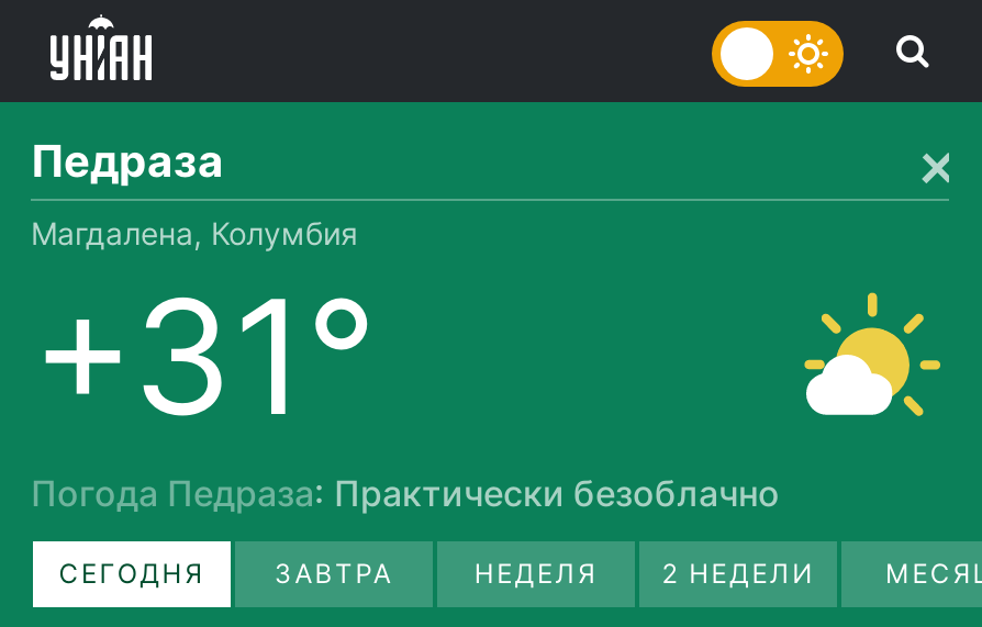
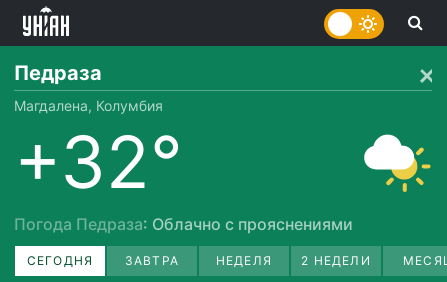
[31,260,945,515] [image] | +31° | Погода Педраза: Практически безоблачно -> [14,118,431,234] [image] | +32° | Погода Педраза: Облачно с прояснениями

